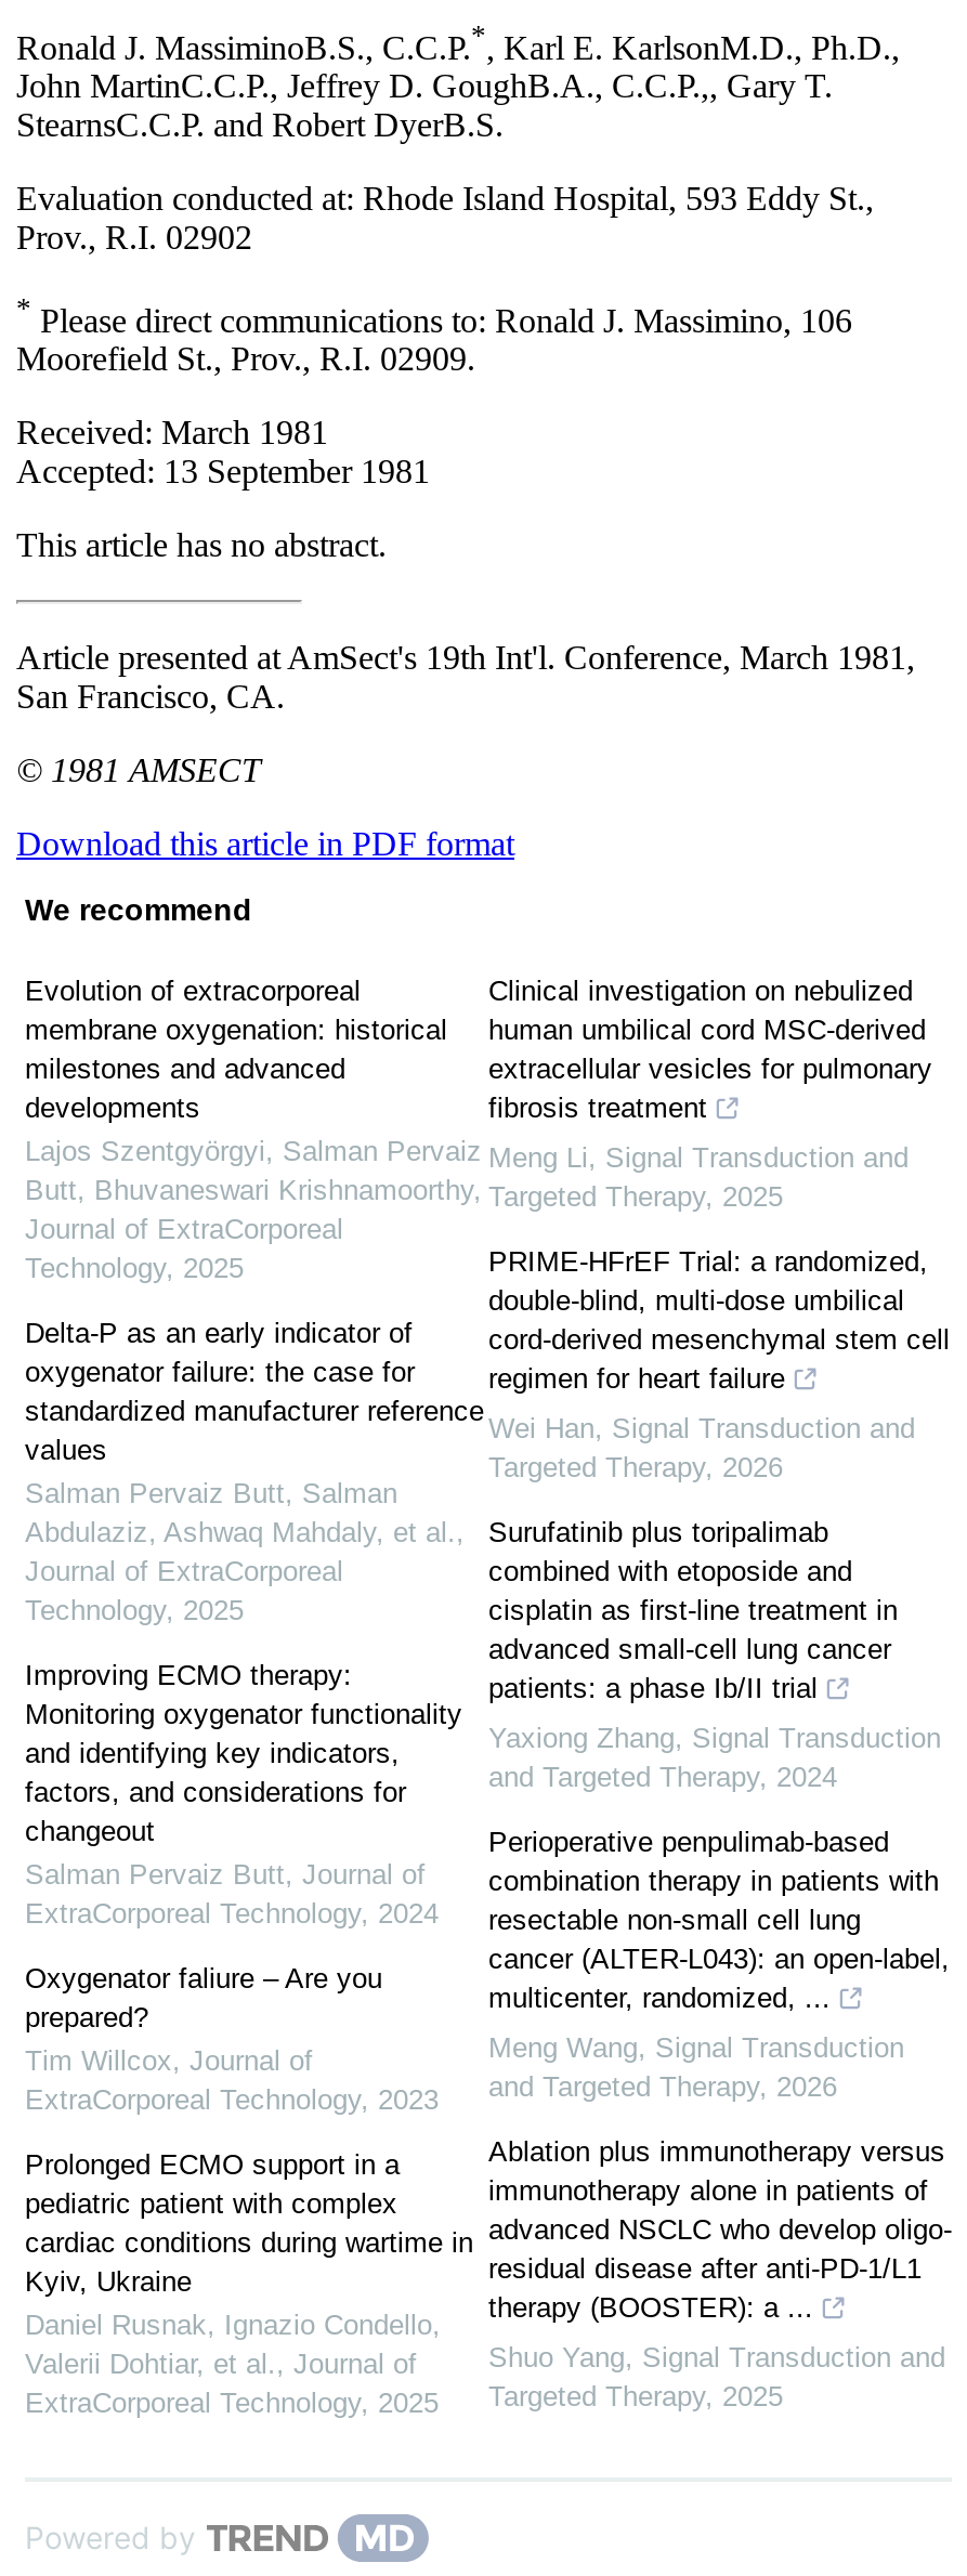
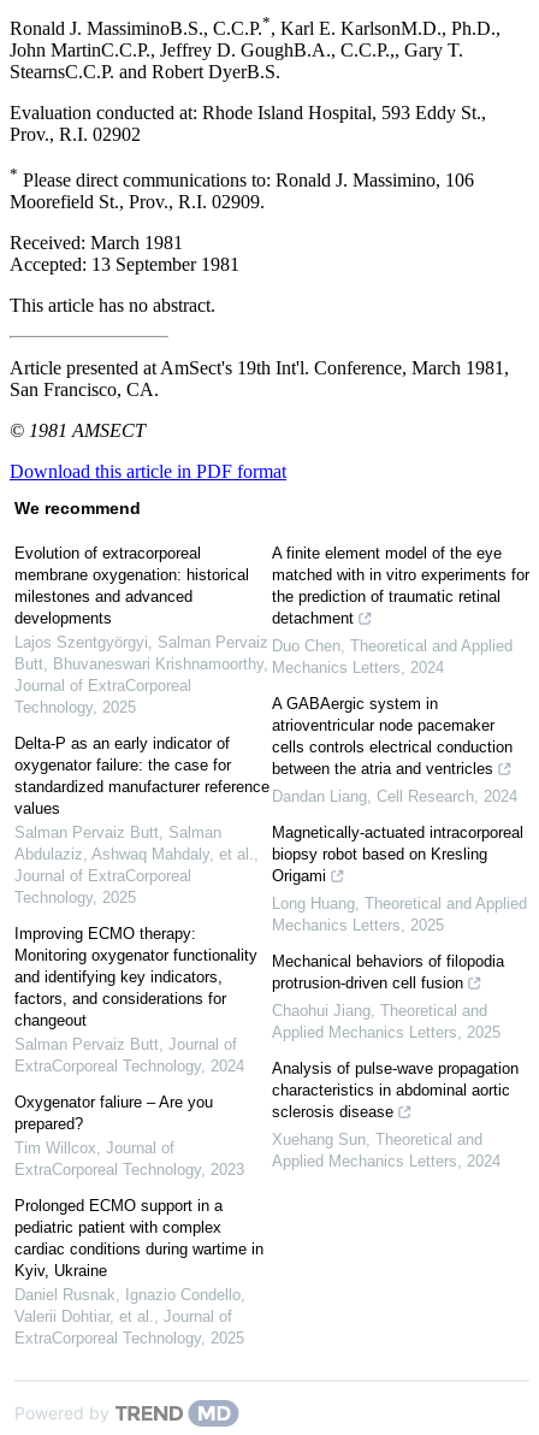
[488,976,932,1125] Clinical investigation on nebulized | human umbilical cord MSC-derived | extracellular vesicles for pulmonary | fibrosis treatment -> [272,545,529,628] A finite element model of the eye | matched with in vitro experiments for | the prediction of traumatic retinal | detachment
[488,1142,909,1214] Meng Li, Signal Transduction and | Targeted Therapy, 2025 -> [272,637,513,677] Duo Chen, Theoretical and Applied | Mechanics Letters, 2024
[488,1246,950,1396] PRIME-HFrEF Trial: a randomized, | double-blind, multi-dose umbilical | cord-derived mesenchymal stem cell | regimen for heart failure -> [272,695,513,778] A GABAergic system in | atrioventricular node pacemaker | cells controls electrical conduction | between the atria and ventricles
[488,1413,915,1485] Wei Han, Signal Transduction and | Targeted Therapy, 2026 -> [272,788,517,806] Dandan Liang, Cell Research, 2024
[488,1517,898,1705] Surufatinib plus toripalimab | combined with etoposide and | cisplatin as first-line treatment in | advanced small-cell lung cancer | patients: a phase Ib/II trial -> [272,824,523,885] Magnetically-actuated intracorporeal | biopsy robot based on Kresling | Origami
[488,1723,941,1794] Yaxiong Zhang, Signal Transduction | and Targeted Therapy, 2024 -> [272,895,527,935] Long Huang, Theoretical and Applied | Mechanics Letters, 2025
[488,1827,950,2015] Perioperative penpulimab-based | combination therapy in patients with | resectable non-small cell lung | cancer (ALTER-L043): an open-label, | multicenter, randomized, ... -> [272,953,504,993] Mechanical behaviors of filopodia | protrusion-driven cell fusion
[488,2032,904,2104] Meng Wang, Signal Transduction | and Targeted Therapy, 2026 -> [272,1002,500,1042] Chaohui Jiang, Theoretical and | Applied Mechanics Letters, 2025
[488,2136,952,2325] Ablation plus immunotherapy versus | immunotherapy alone in patients of | advanced NSCLC who develop oligo- | residual disease after anti-PD-1/L1 | therapy (BOOSTER): a ... -> [272,1060,519,1121] Analysis of pulse-wave propagation | characteristics in abdominal aortic | sclerosis disease
[488,2342,945,2414] Shuo Yang, Signal Transduction and | Targeted Therapy, 2025 -> [272,1131,500,1171] Xuehang Sun, Theoretical and | Applied Mechanics Letters, 2024

